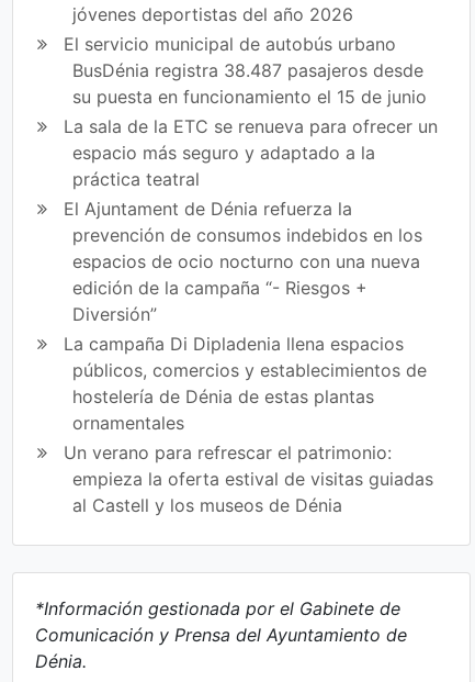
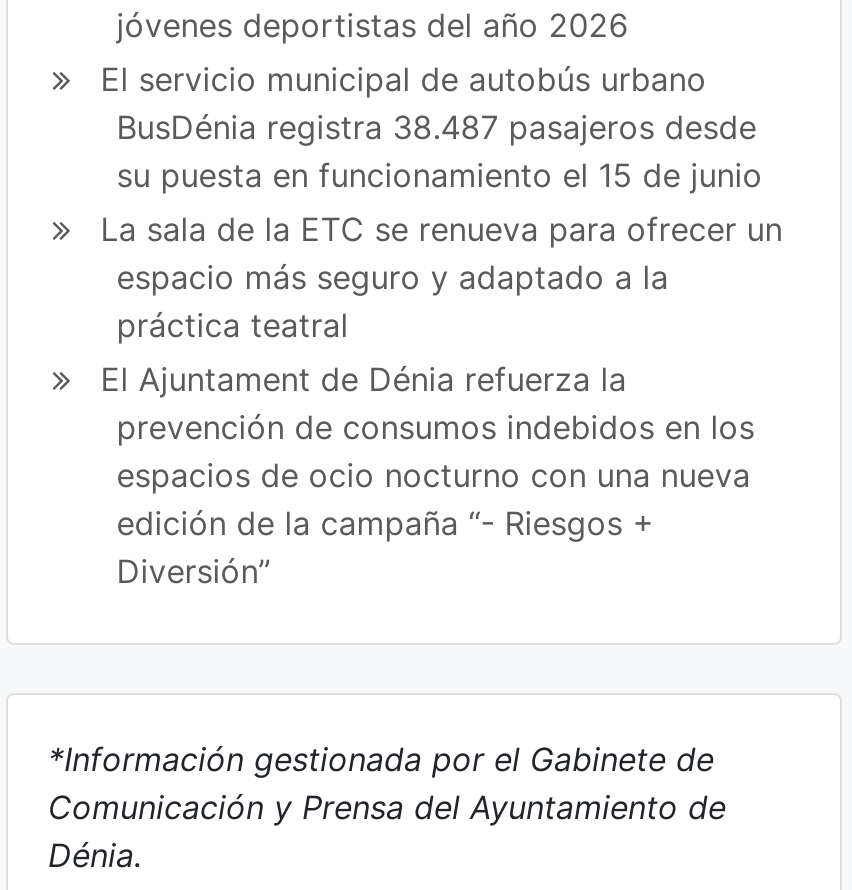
[64,333,434,517] La campaña Di Dipladenia llena espacios | públicos, comercios y establecimientos de | hostelería de Dénia de estas plantas | ornamentales | Un verano para refrescar el patrimonio: | empieza la oferta estival de visitas guiadas | al Castell y los museos de Dénia -> none

